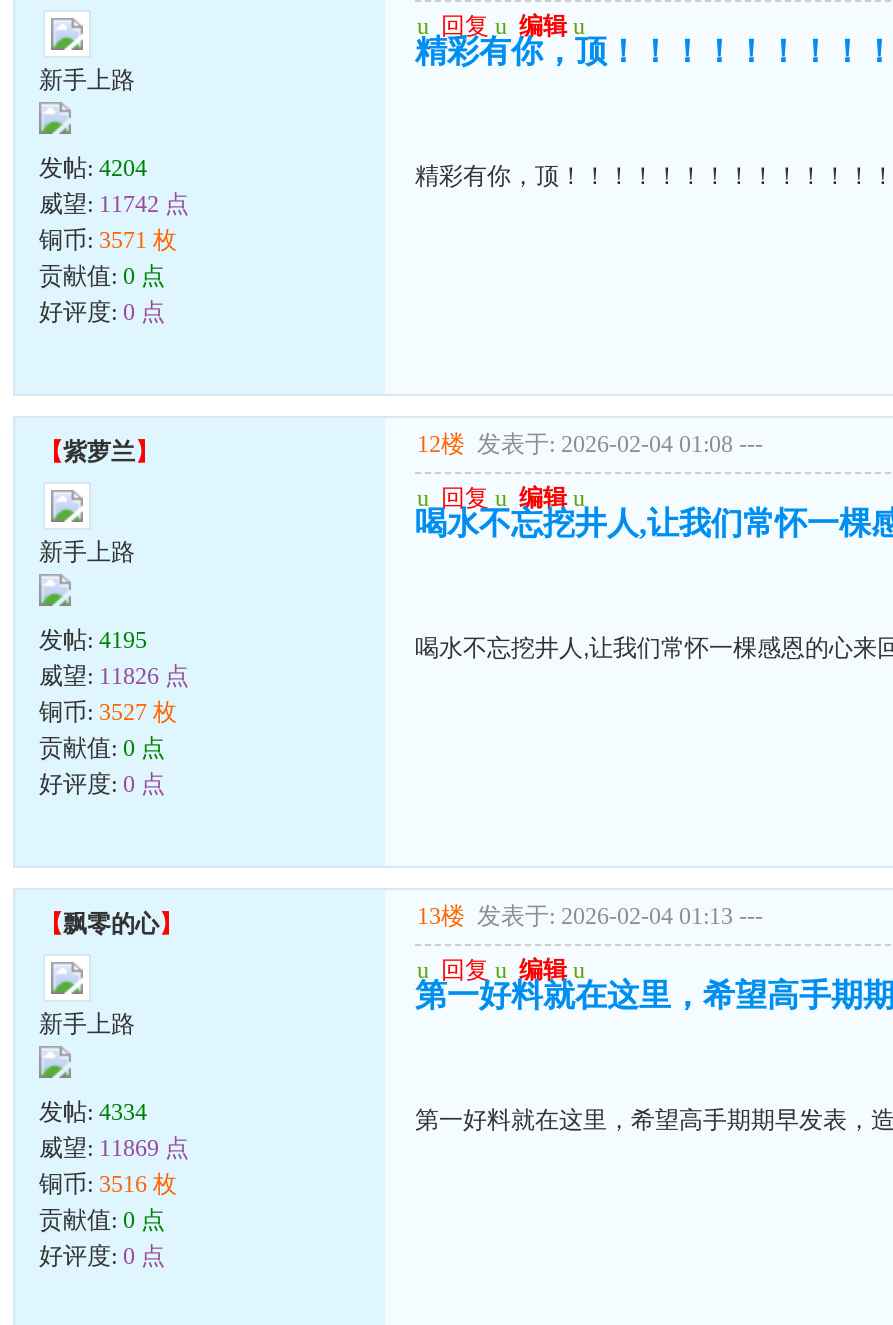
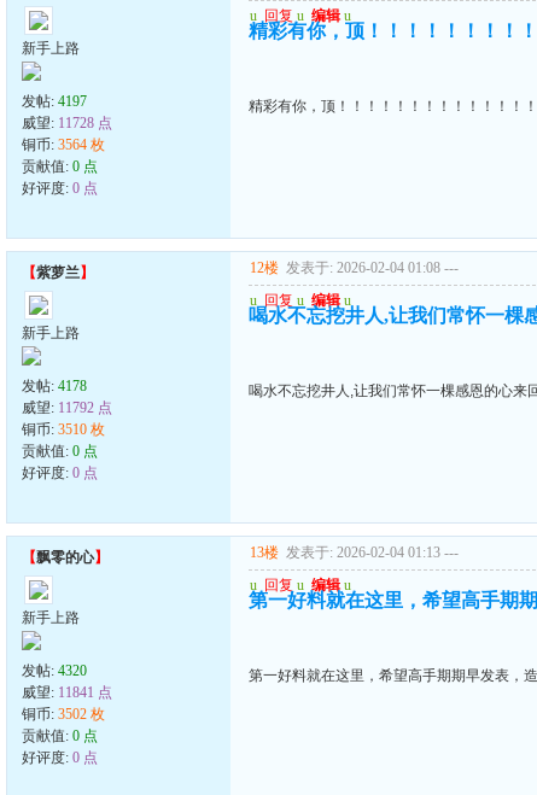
[39,154,147,182] 发帖: 4204 -> [22,93,87,110] 发帖: 4197
[39,190,189,218] 威望: 11742 点 -> [22,114,112,131] 威望: 11728 点
[39,226,177,254] 铜币: 3571 枚 -> [22,136,105,153] 铜币: 3564 枚
[39,626,147,654] 发帖: 4195 -> [22,377,87,394] 发帖: 4178
[39,662,189,690] 威望: 11826 点 -> [22,399,112,416] 威望: 11792 点
[39,698,177,726] 铜币: 3527 枚 -> [22,421,105,438] 铜币: 3510 枚
[39,1098,147,1126] 发帖: 4334 -> [22,662,87,679] 发帖: 4320
[39,1134,189,1162] 威望: 11869 点 -> [22,684,112,701] 威望: 11841 点
[39,1170,177,1198] 铜币: 3516 枚 -> [22,705,105,722] 铜币: 3502 枚

